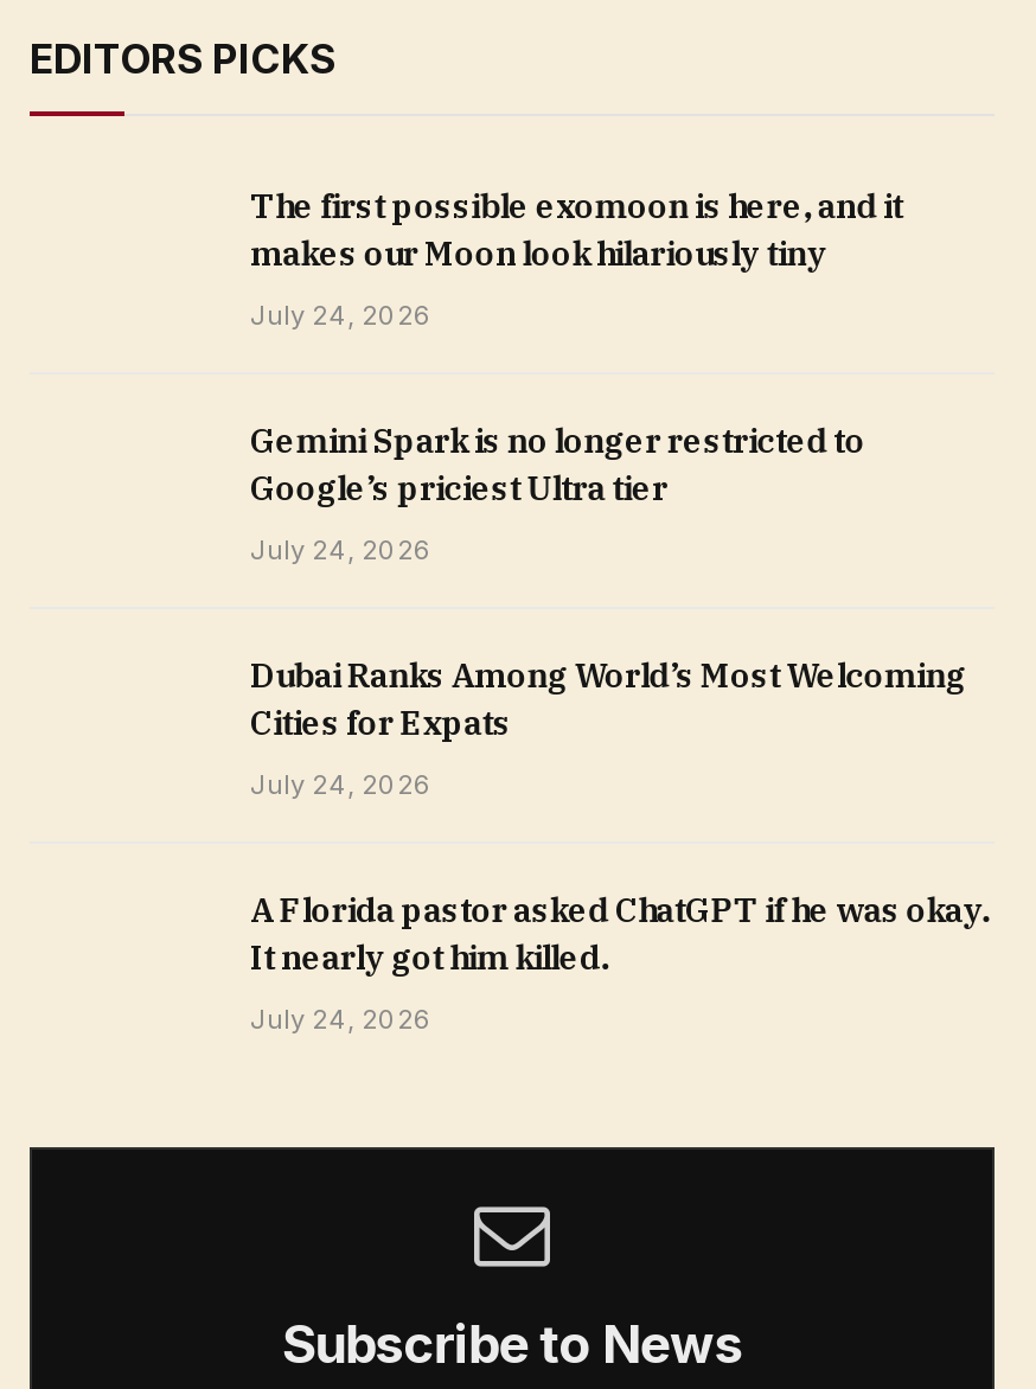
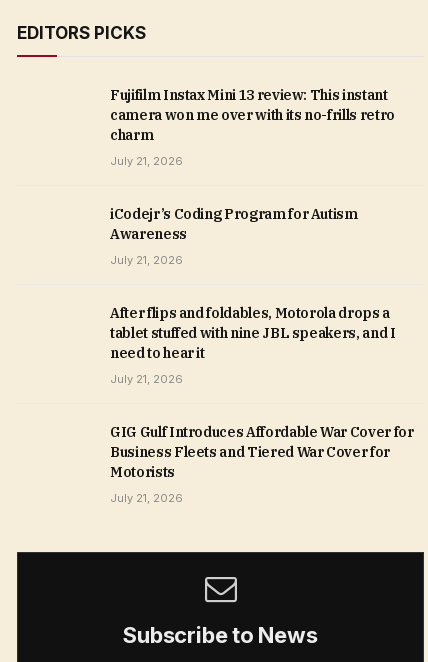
[250,186,903,276] The first possible exomoon is here, and it | makes our Moon look hilariously tiny -> [110,86,395,144] Fujifilm Instax Mini 13 review: This instant | camera won me over with its no-frills retro | charm
[250,300,433,333] July 24, 2026 -> [110,154,183,168] July 21, 2026
[250,420,865,511] Gemini Spark is no longer restricted to | Google’s priciest Ultra tier -> [110,205,358,243] iCodejr’s Coding Program for Autism | Awareness
[250,534,433,567] July 24, 2026 -> [110,253,183,267] July 21, 2026
[250,655,966,745] Dubai Ranks Among World’s Most Welcoming | Cities for Expats -> [110,304,396,362] After flips and foldables, Motorola drops a | tablet stuffed with nine JBL speakers, and I | need to hear it
[250,769,433,802] July 24, 2026 -> [110,372,183,386] July 21, 2026
[250,890,990,980] A Florida pastor asked ChatGPT if he was okay. | It nearly got him killed. -> [110,423,414,481] GIG Gulf Introduces Affordable War Cover for | Business Fleets and Tiered War Cover for | Motorists
[250,1004,433,1037] July 24, 2026 -> [110,491,183,505] July 21, 2026

